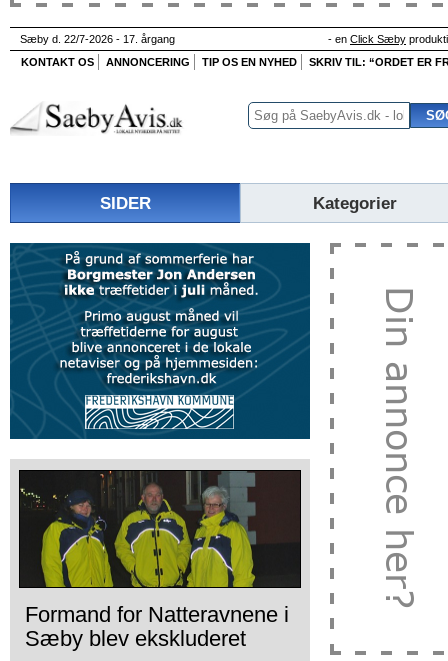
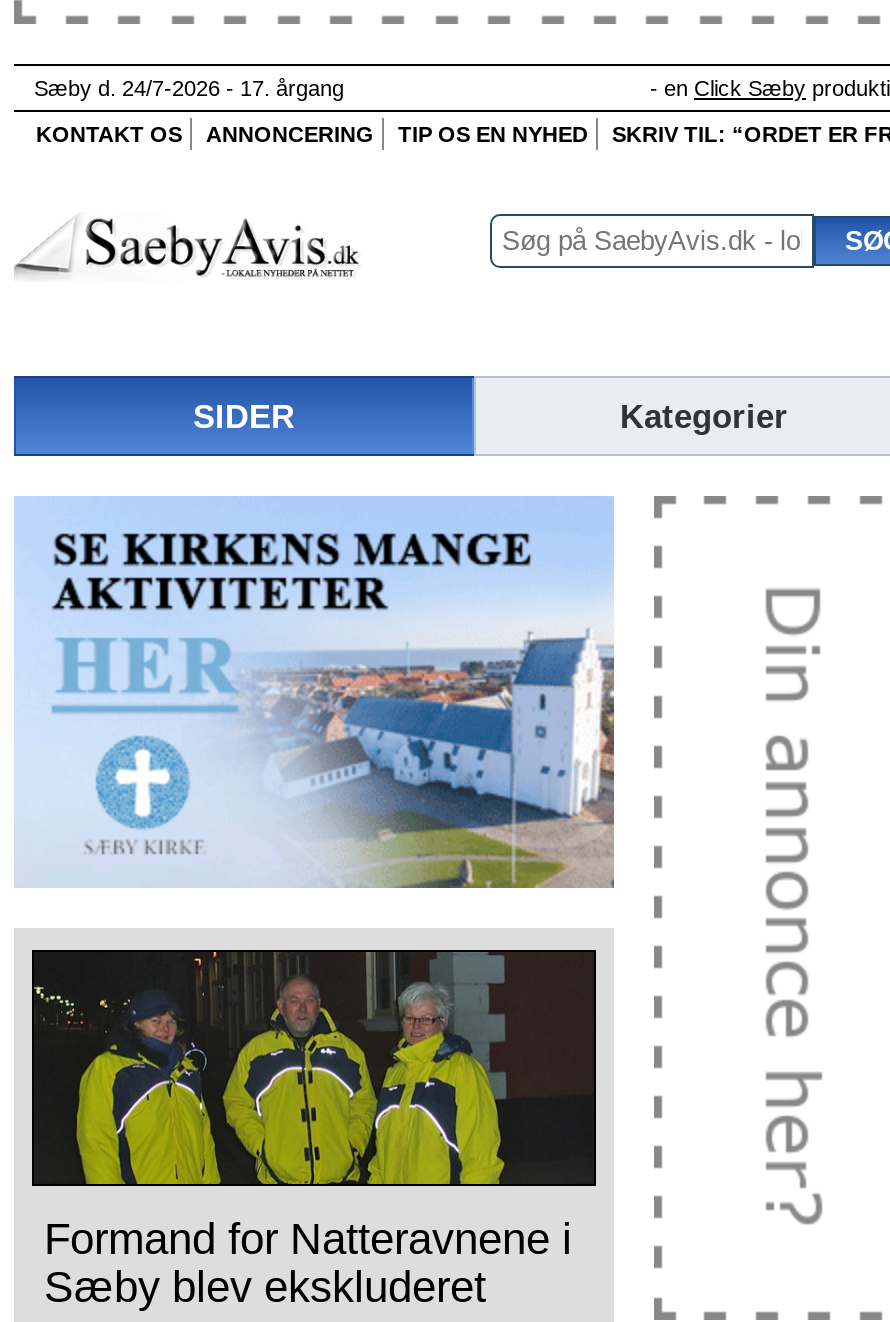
[20,33,175,45] Sæby d. 22/7-2026 - 17. årgang -> [34,76,344,100] Sæby d. 24/7-2026 - 17. årgang
[9,242,311,440] [image] -> [14,496,616,890] [image]

